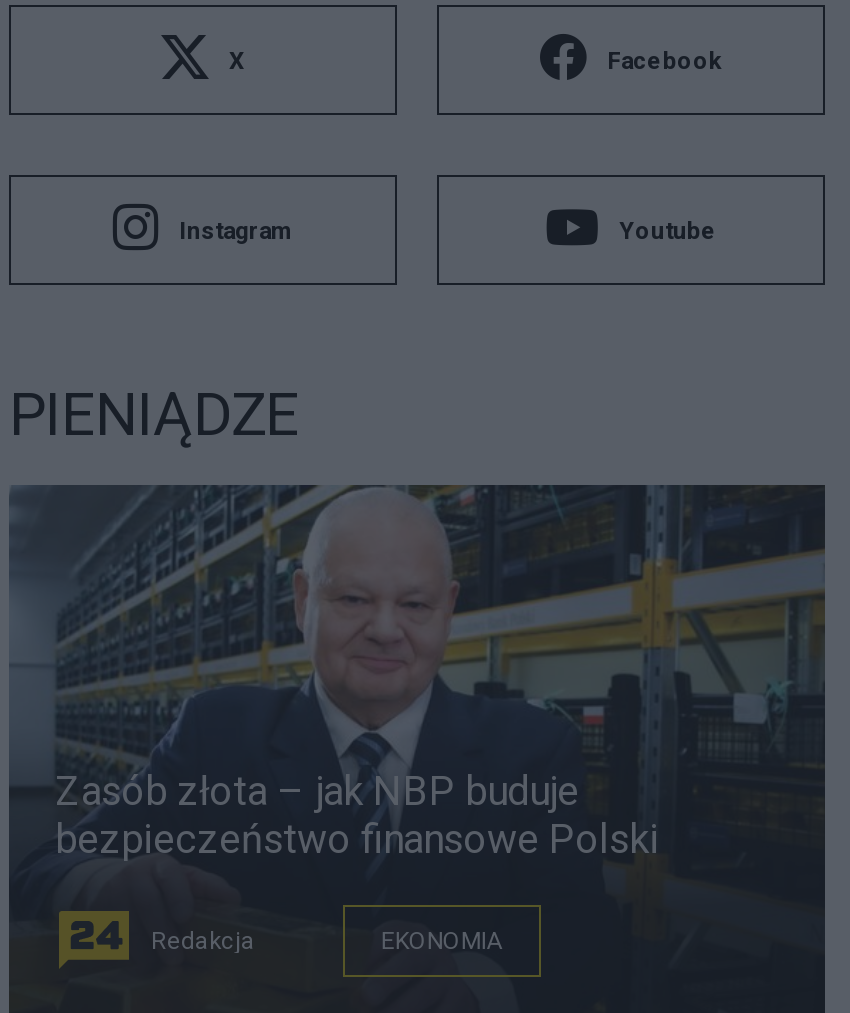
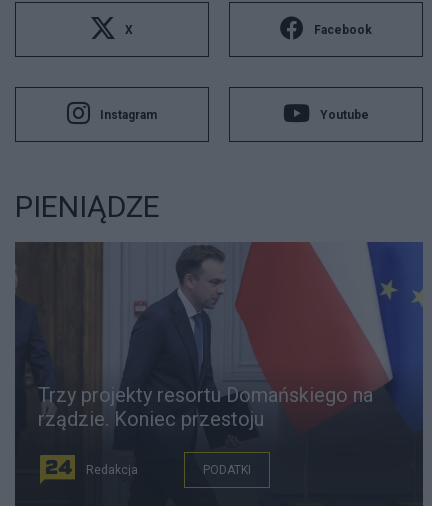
[9,483,827,977] [image] | Zasób złota – jak NBP buduje | bezpieczeństwo finansowe Polski -> [15,241,424,487] [image] | Trzy projekty resortu Domańskiego na | rządzie. Koniec przestoju
[381,927,503,955] EKONOMIA -> [203,463,251,477] PODATKI

